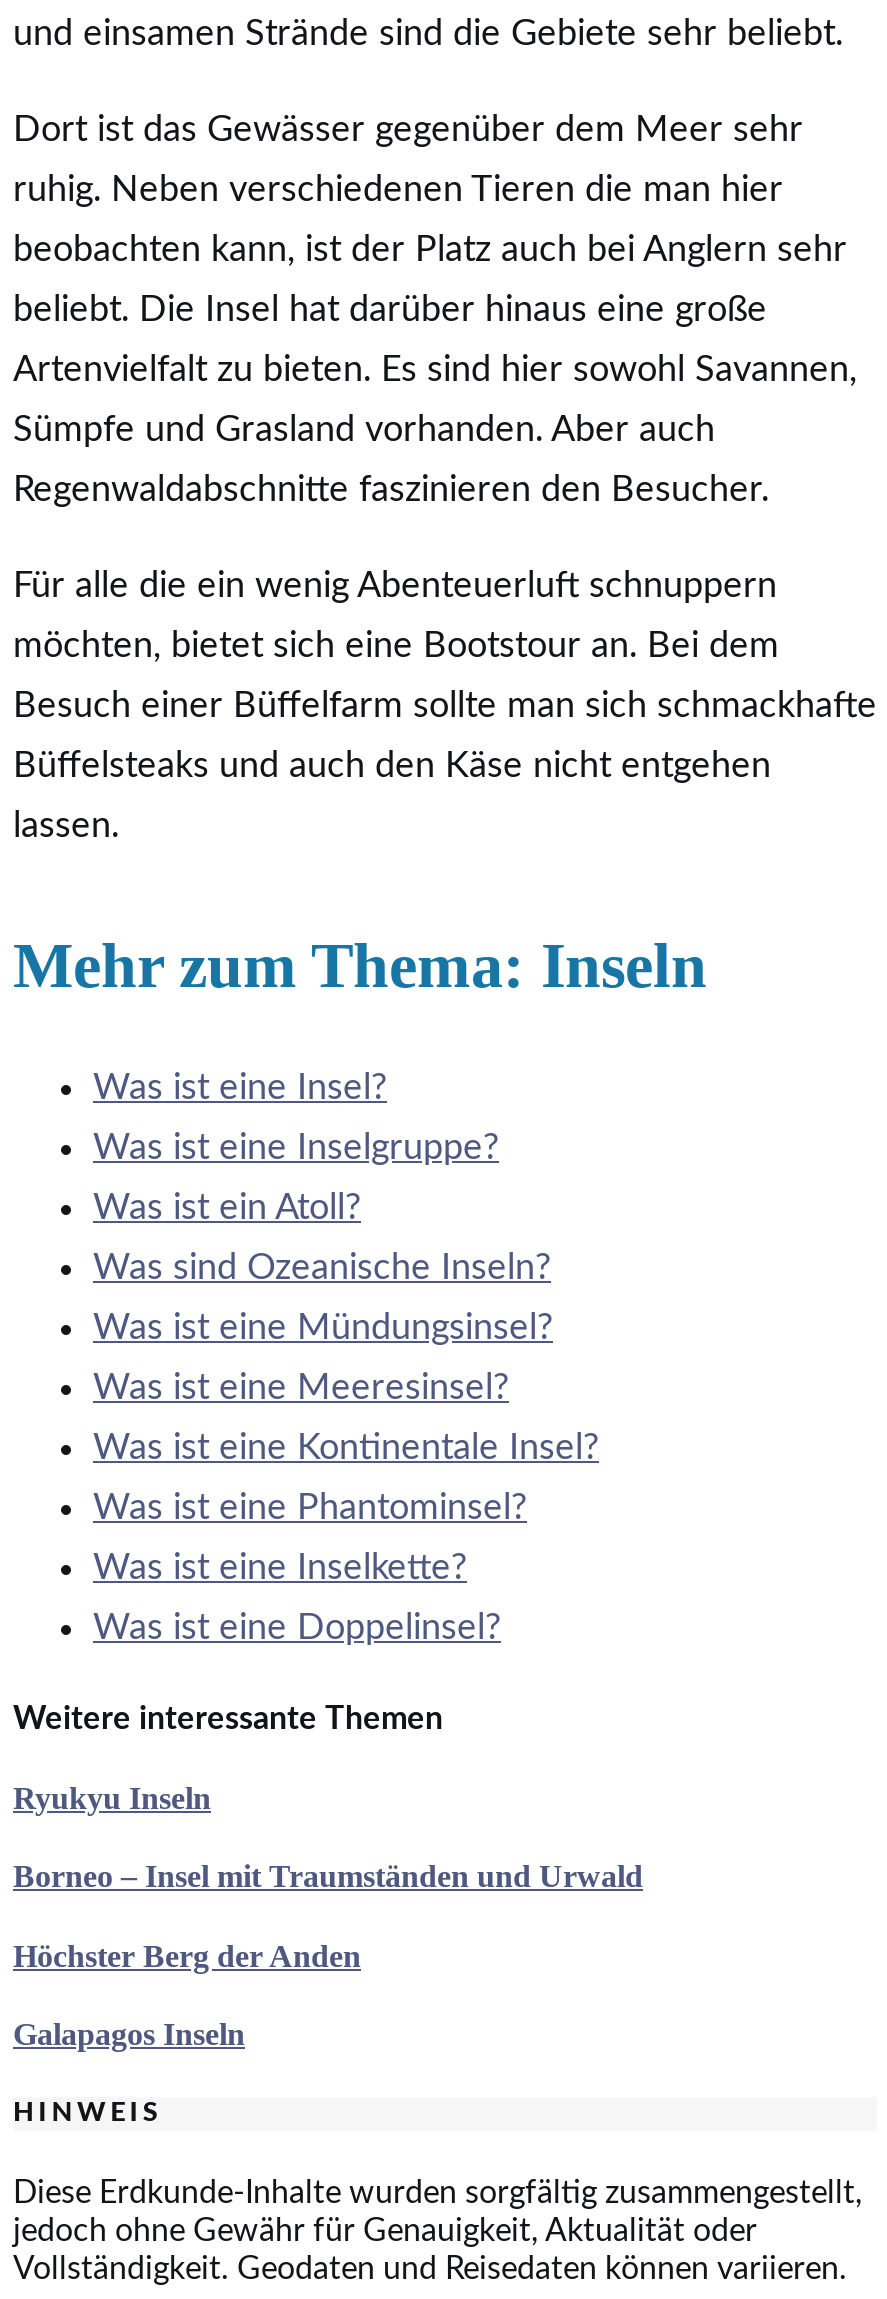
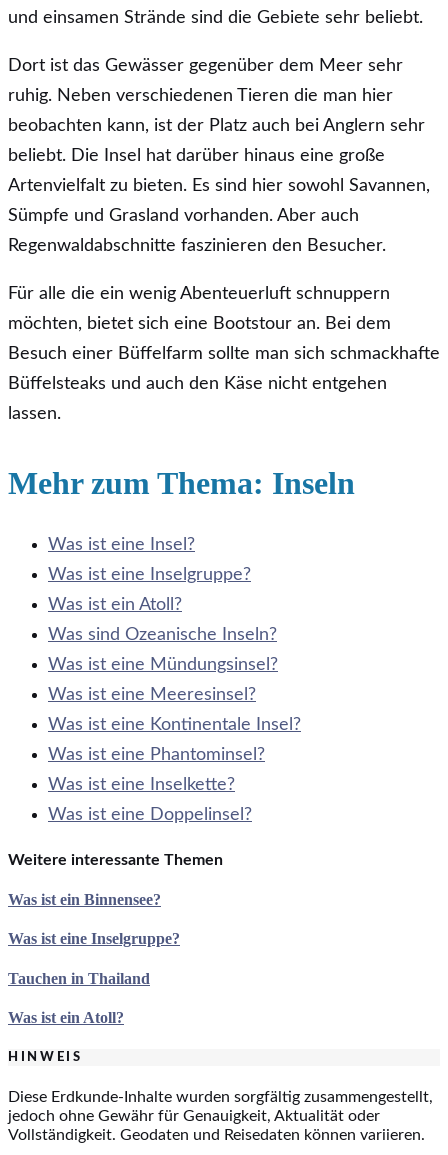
[13,1781,211,1815] Ryukyu Inseln -> [8,891,161,908] Was ist ein Binnensee?
[13,1860,643,1894] Borneo – Insel mit Traumständen und Urwald -> [8,930,180,947] Was ist eine Inselgruppe?
[13,1938,361,1972] Höchster Berg der Anden -> [8,970,150,987] Tauchen in Thailand
[13,2017,245,2051] Galapagos Inseln -> [8,1009,124,1026] Was ist ein Atoll?

